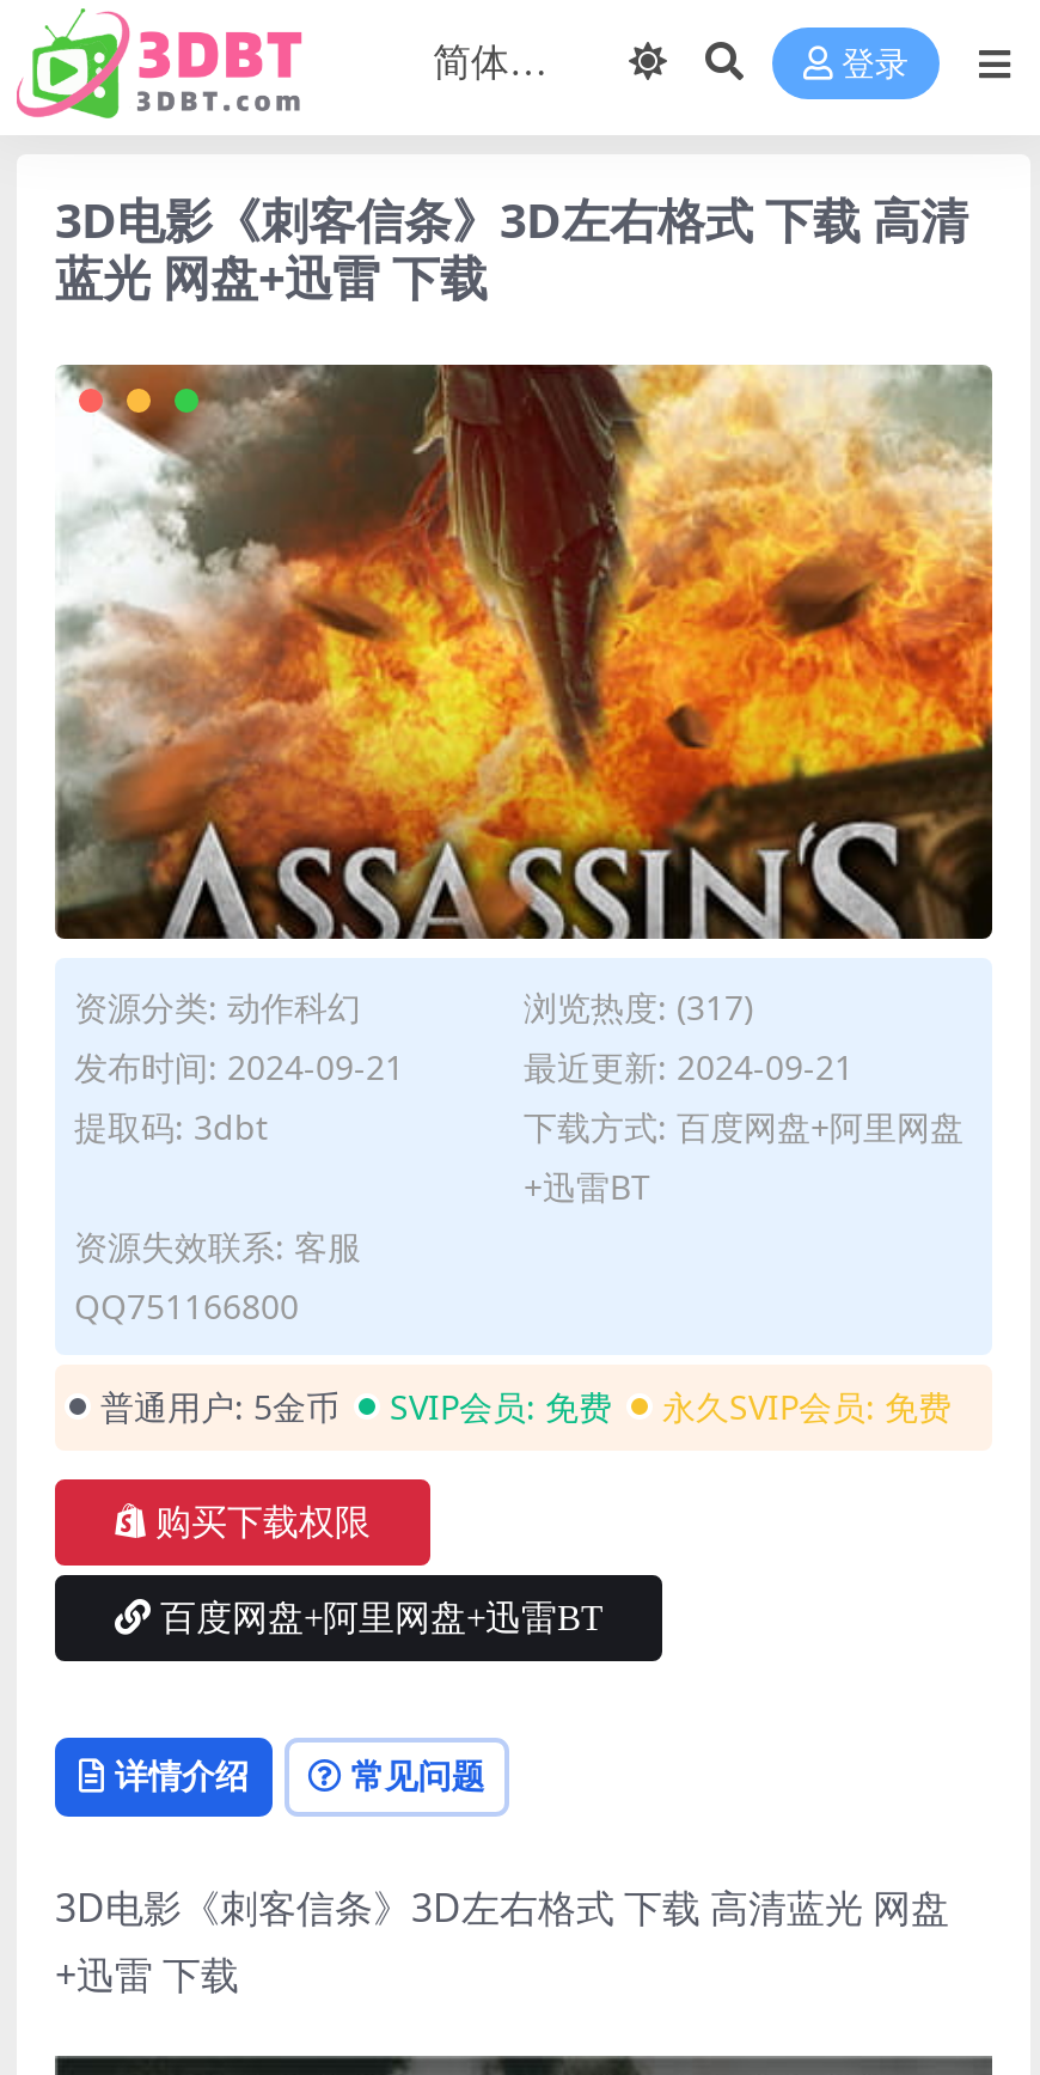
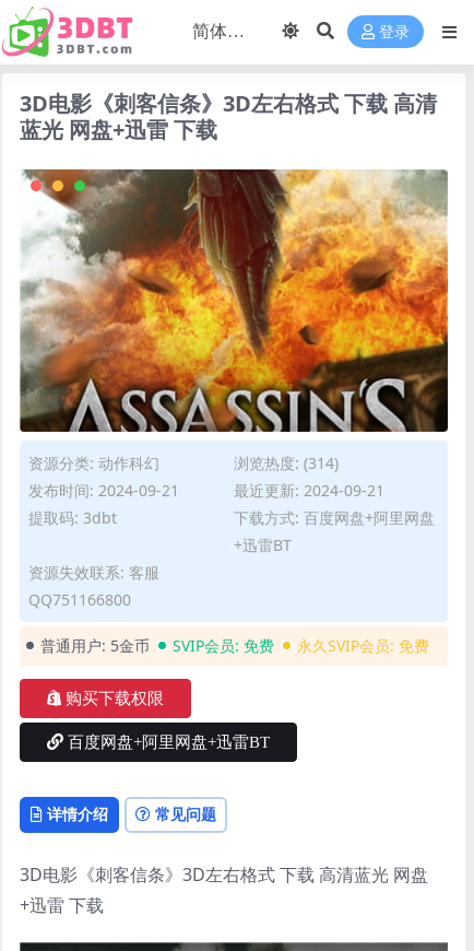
[524,984,753,1030] 浏览热度: (317) -> [234,453,339,473] 浏览热度: (314)

